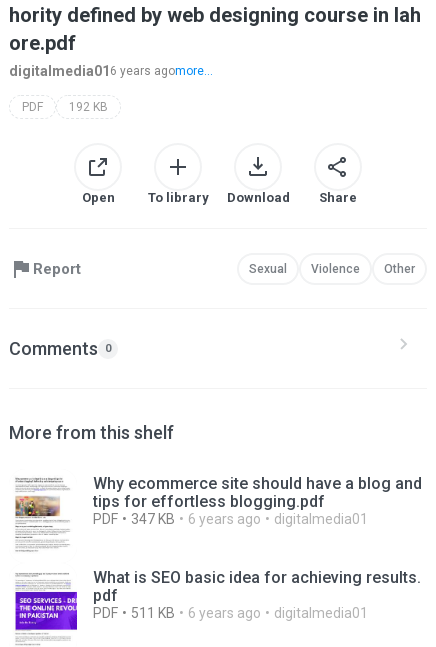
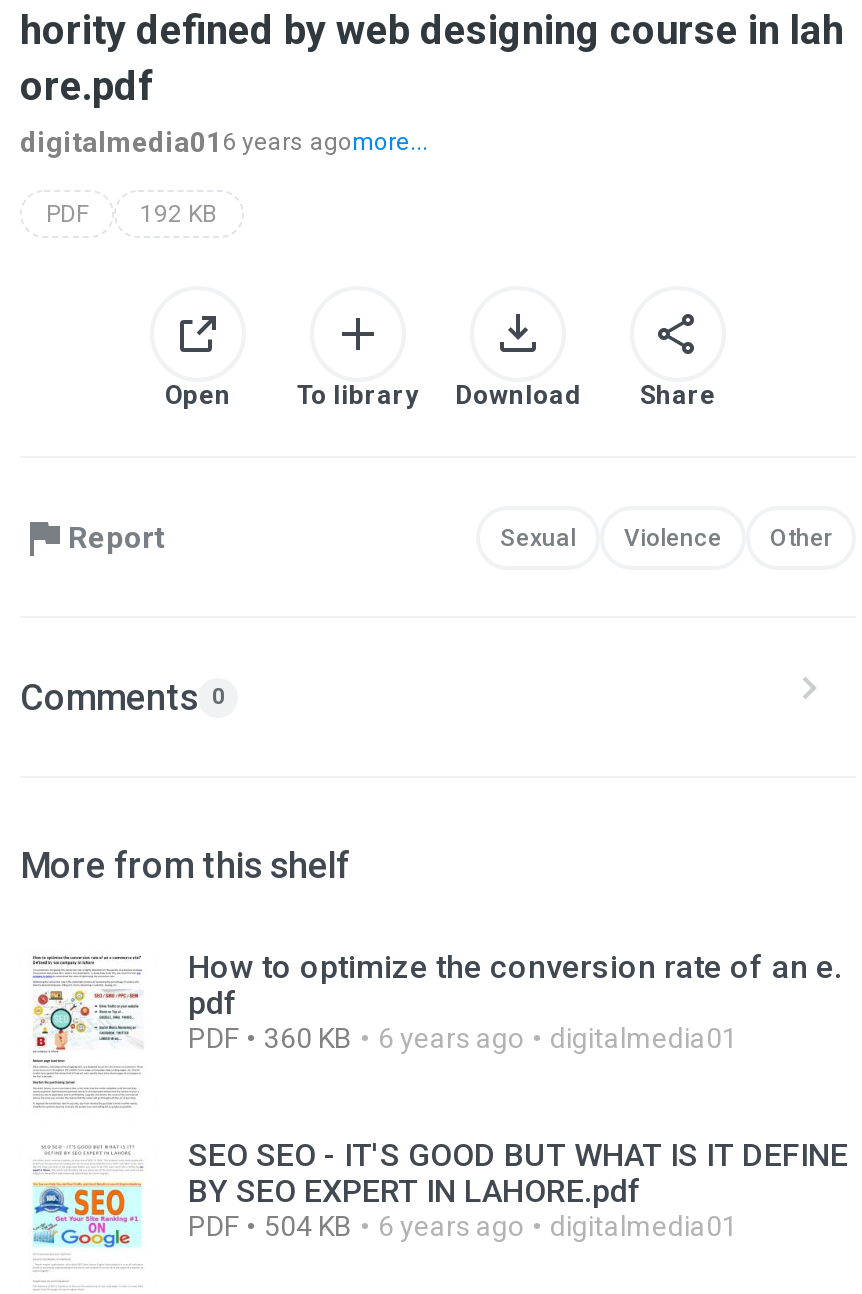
[14,474,422,553] [image] | Why ecommerce site should have a blog and | tips for effortless blogging.pdf -> [32,948,842,1110] [image] | How to optimize the conversion rate of an e. | pdf
[93,511,368,527] PDF 347 KB 6 years ago digitalmedia01 -> [188,1022,738,1054] PDF 360 KB 6 years ago digitalmedia01
[14,568,421,641] [image] | What is SEO basic idea for achieving results. | pdf -> [32,1136,848,1280] [image] | SEO SEO - IT'S GOOD BUT WHAT IS IT DEFINE | BY SEO EXPERT IN LAHORE.pdf
[93,605,368,621] PDF 511 KB 6 years ago digitalmedia01 -> [188,1210,738,1242] PDF 504 KB 6 years ago digitalmedia01

